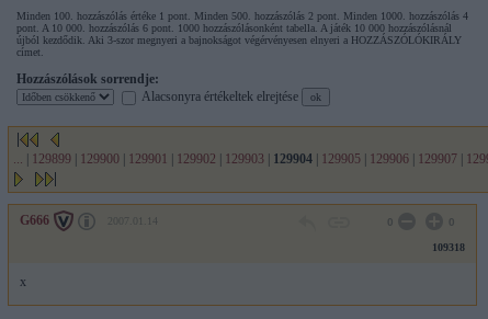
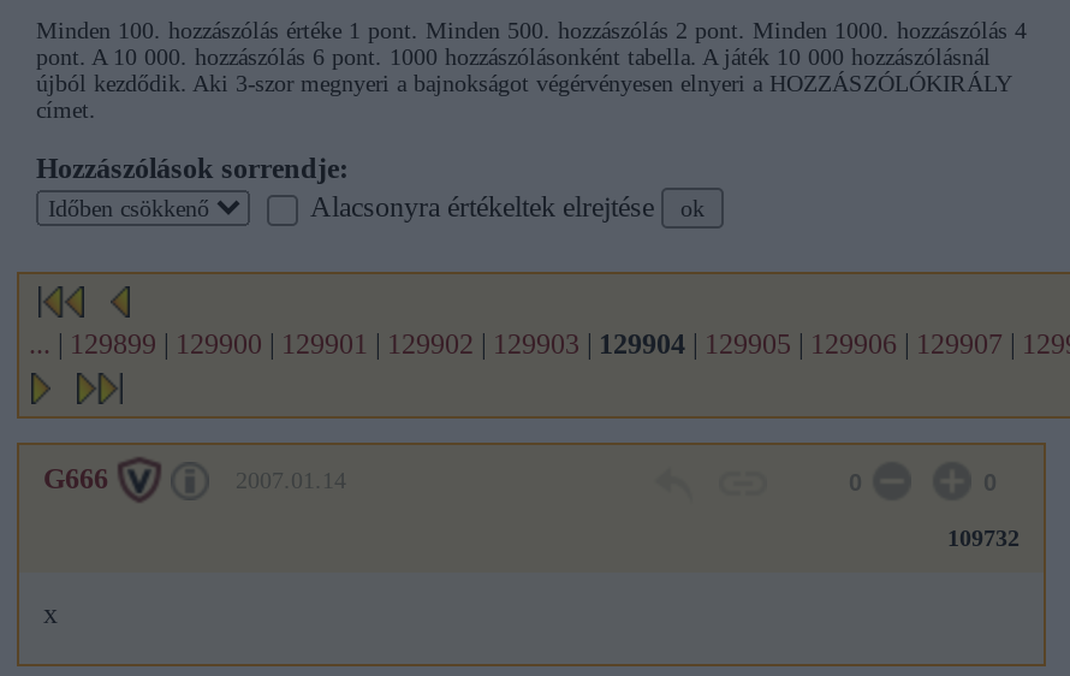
[432,241,465,253] 109318 -> [947,524,1020,551] 109732

